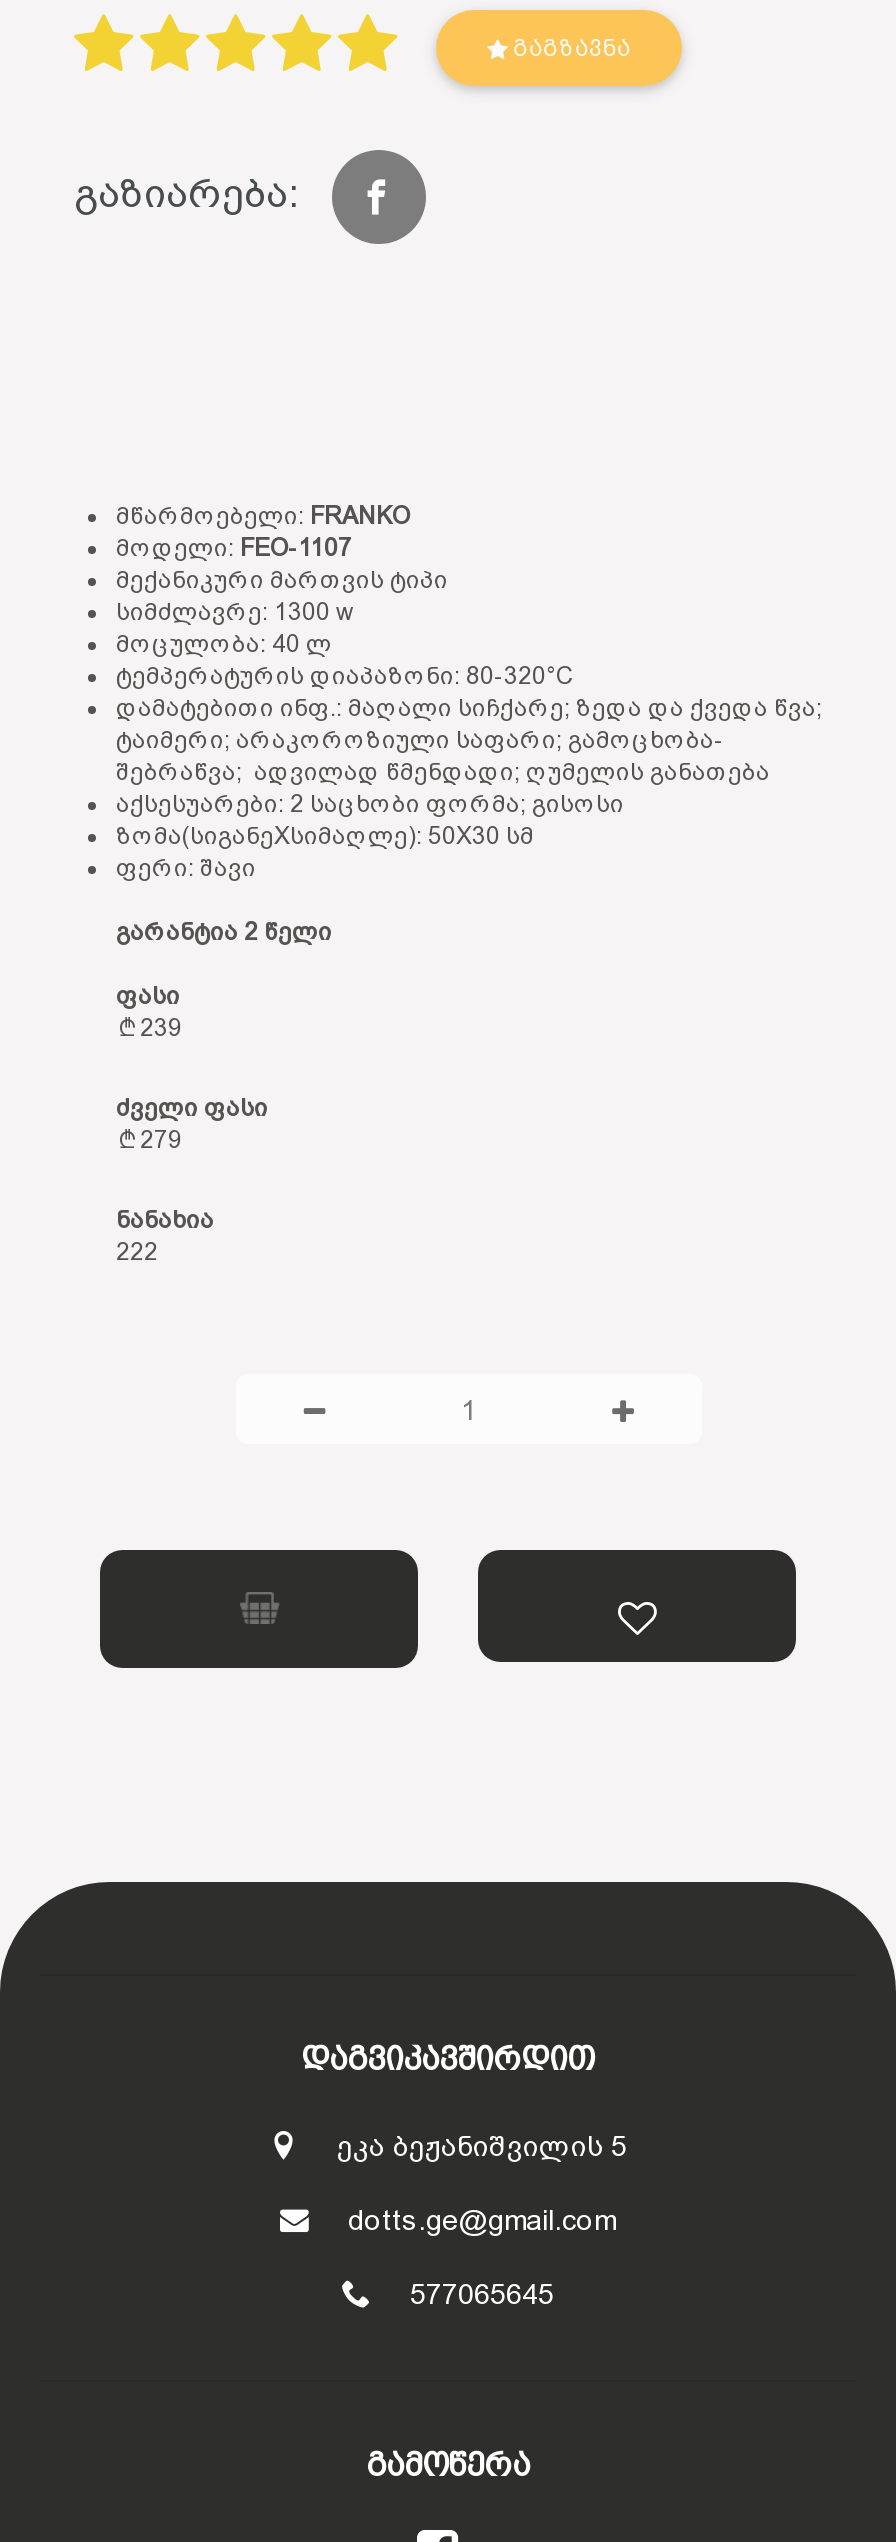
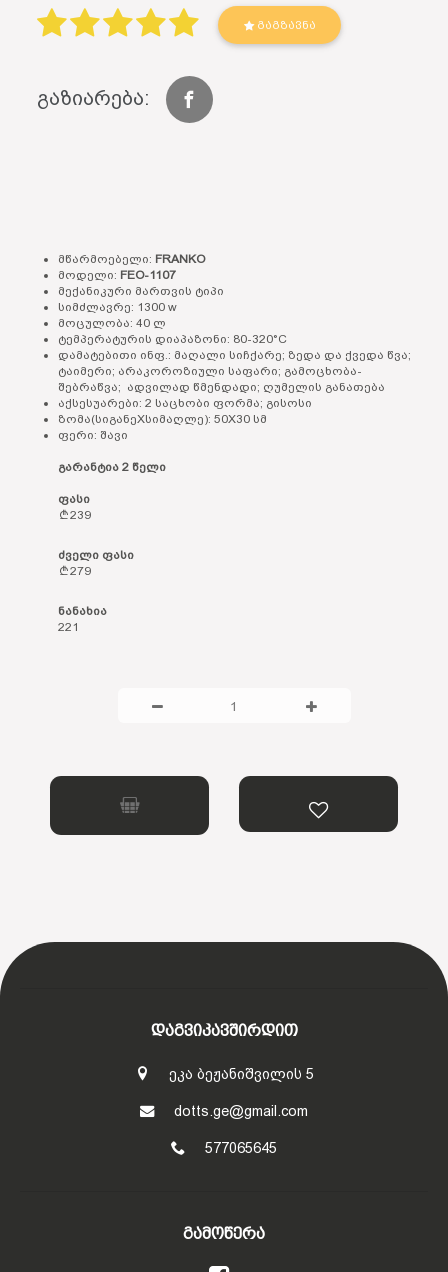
[116,1238,158,1266] 222 -> [58,620,79,634] 221

